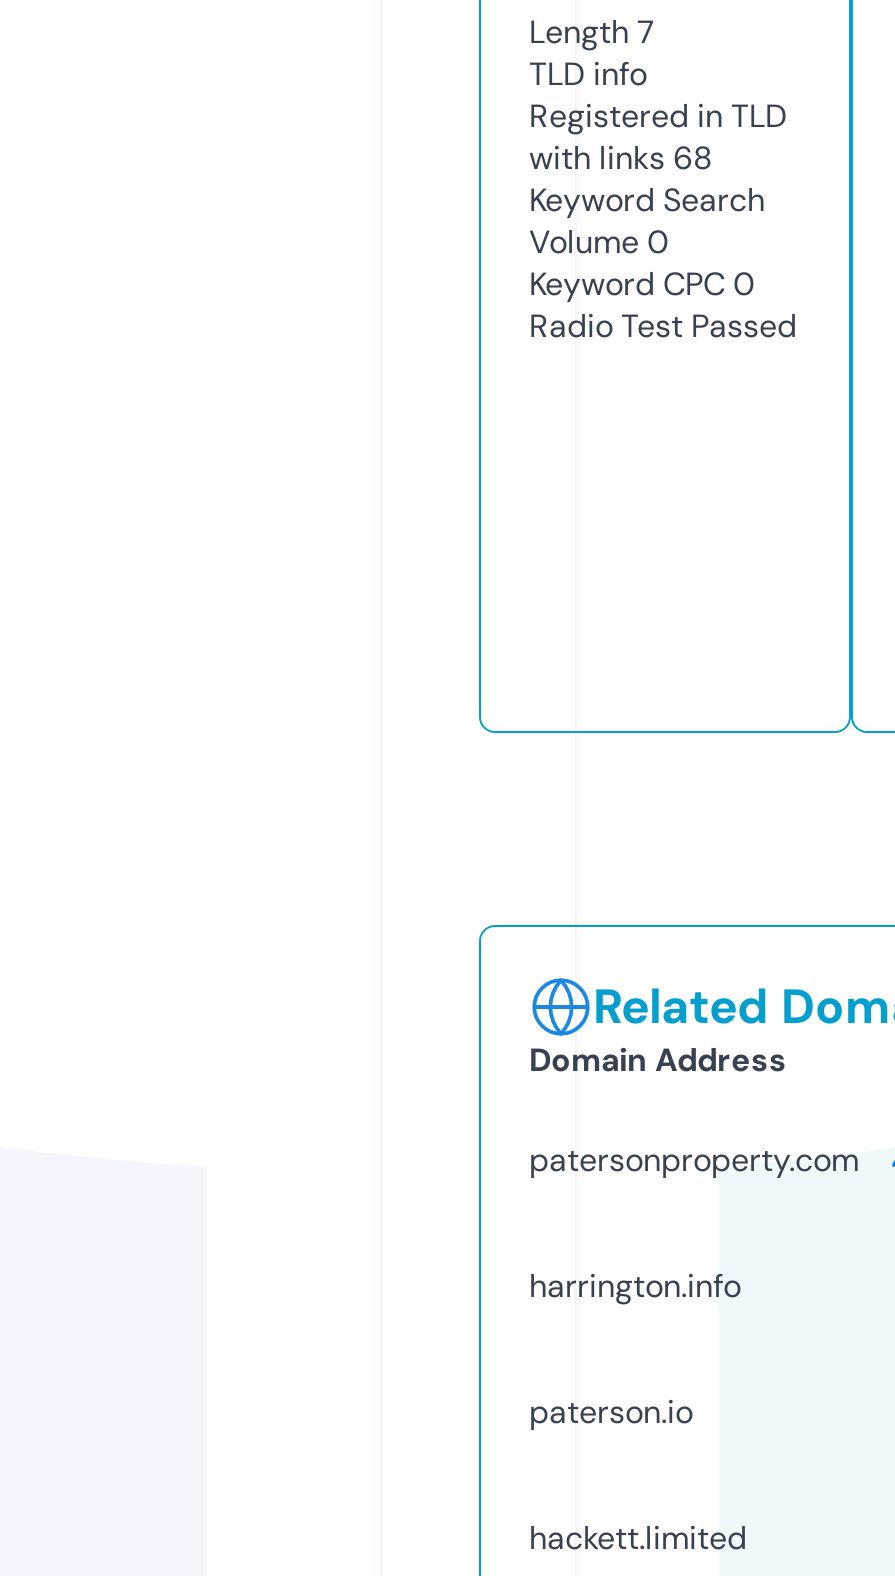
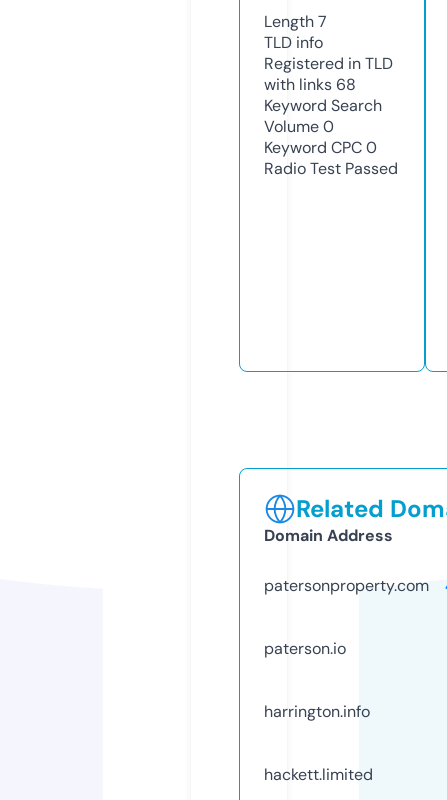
moved [529,1265,741,1307] -> [264,701,370,722]: harrington.info
moved [529,1391,693,1433] -> [264,638,346,659]: paterson.io

